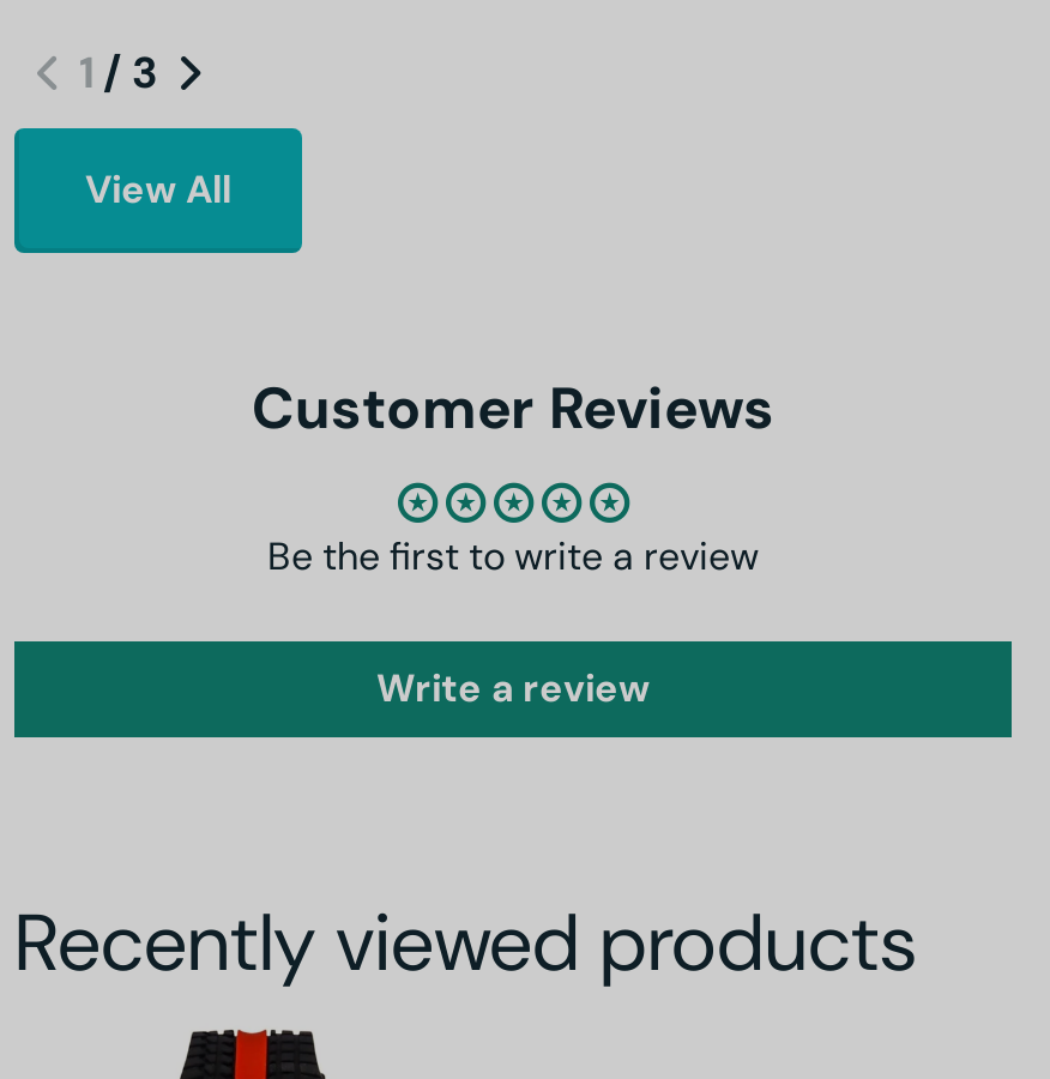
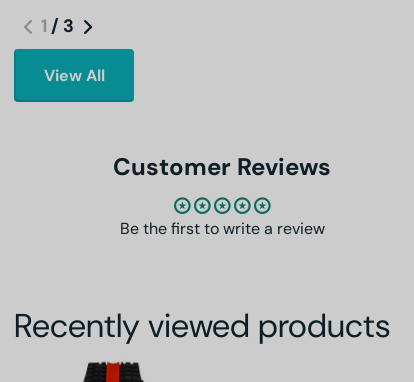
[376,664,650,714] Write a review -> none

